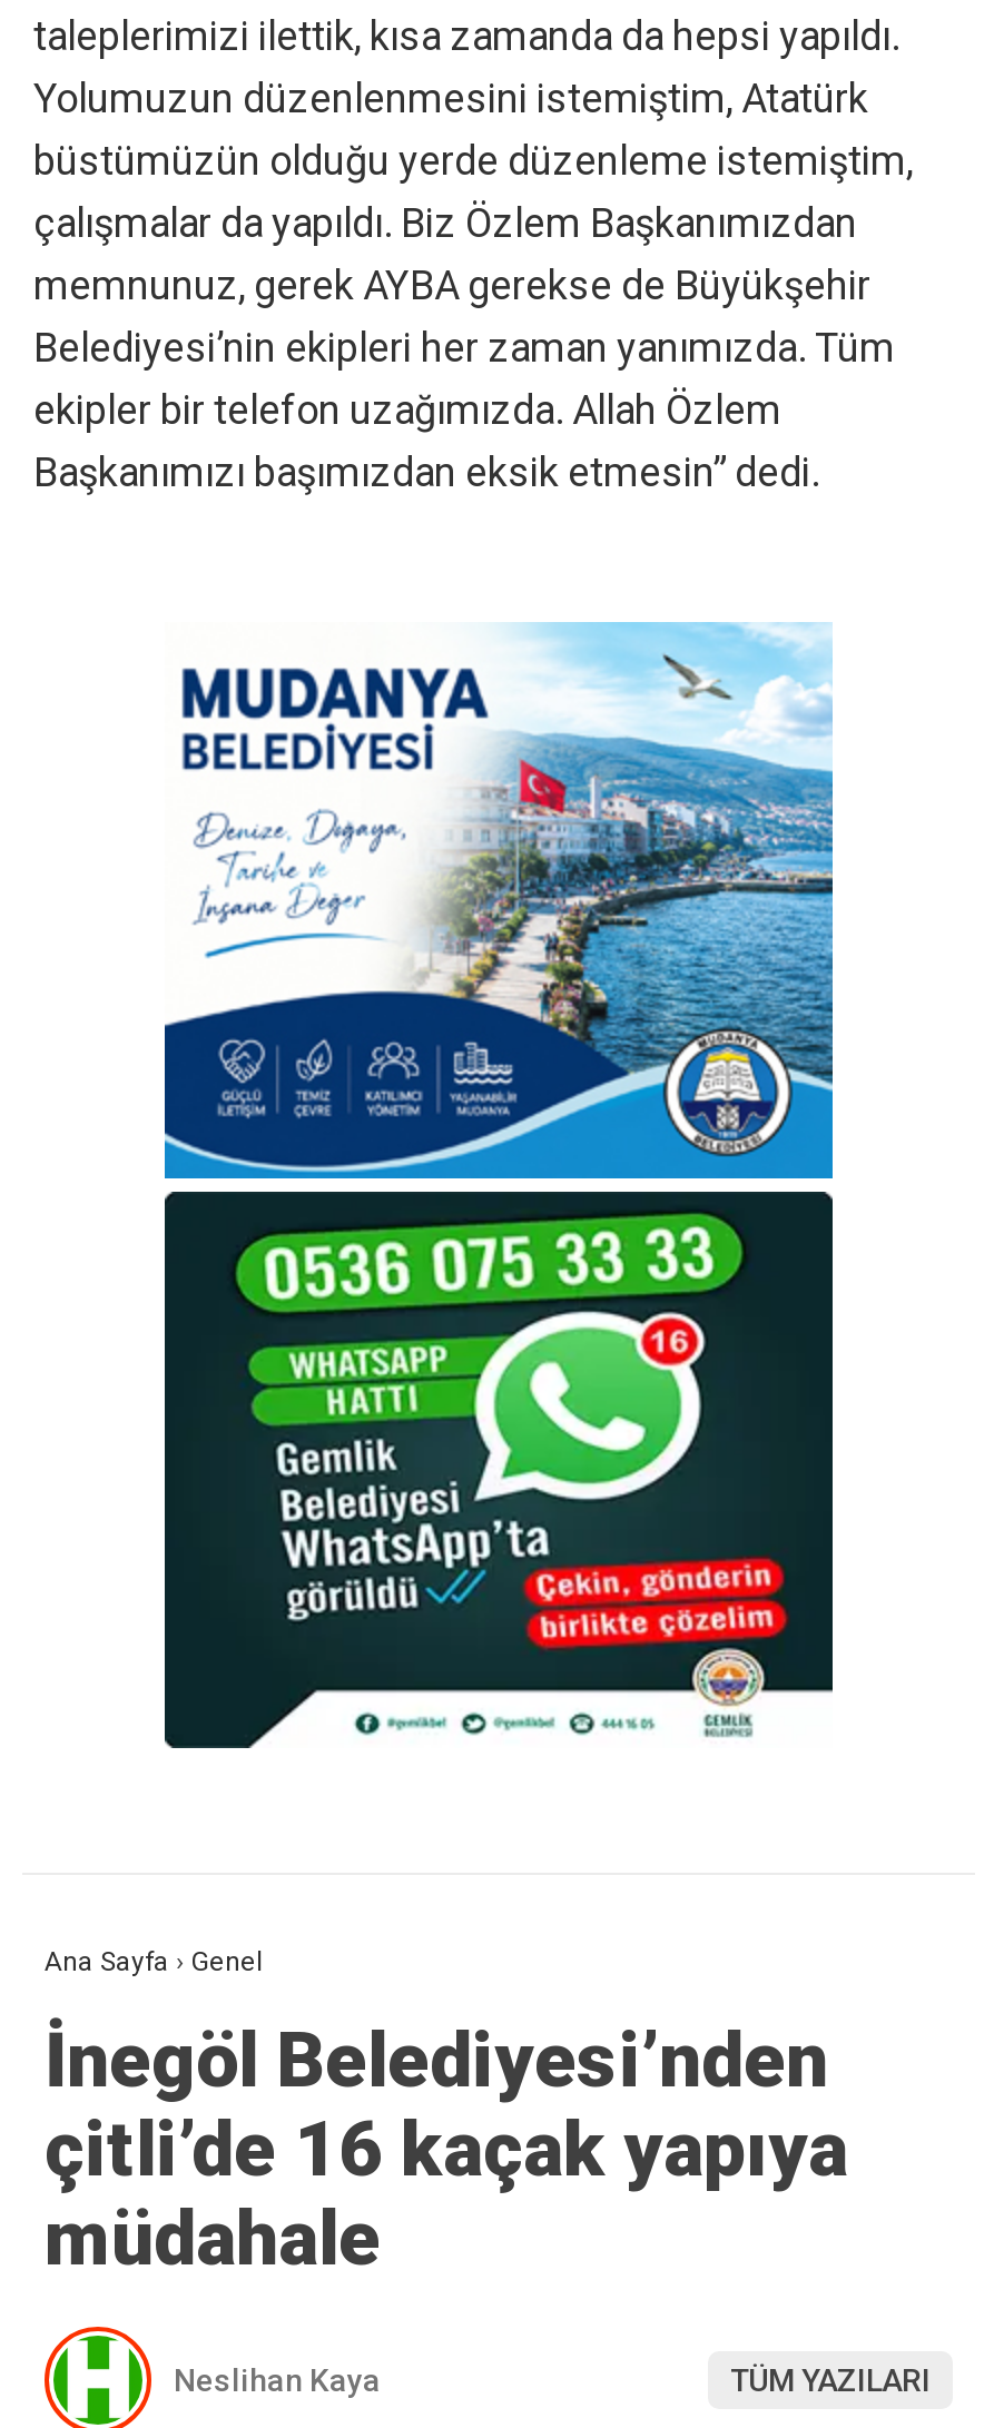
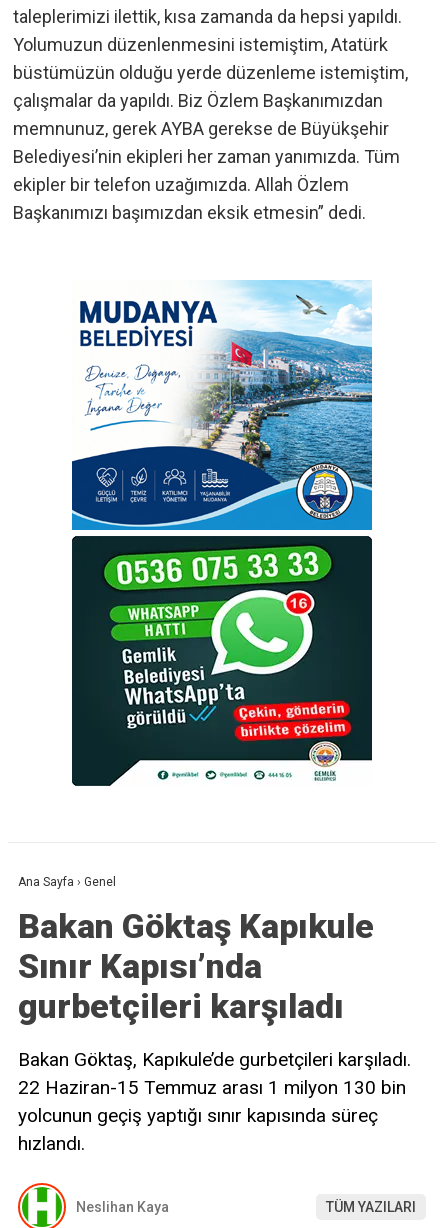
[45,2016,848,2283] İnegöl Belediyesi’nden | çitli’de 16 kaçak yapıya | müdahale -> [18,906,411,1155] Bakan Göktaş Kapıkule | Sınır Kapısı’nda | gurbetçileri karşıladı | Bakan Göktaş, Kapıkule’de gurbetçileri karşıladı. | 22 Haziran-15 Temmuz arası 1 milyon 130 bin | yolcunun geçiş yaptığı sınır kapısında süreç | hızlandı.

